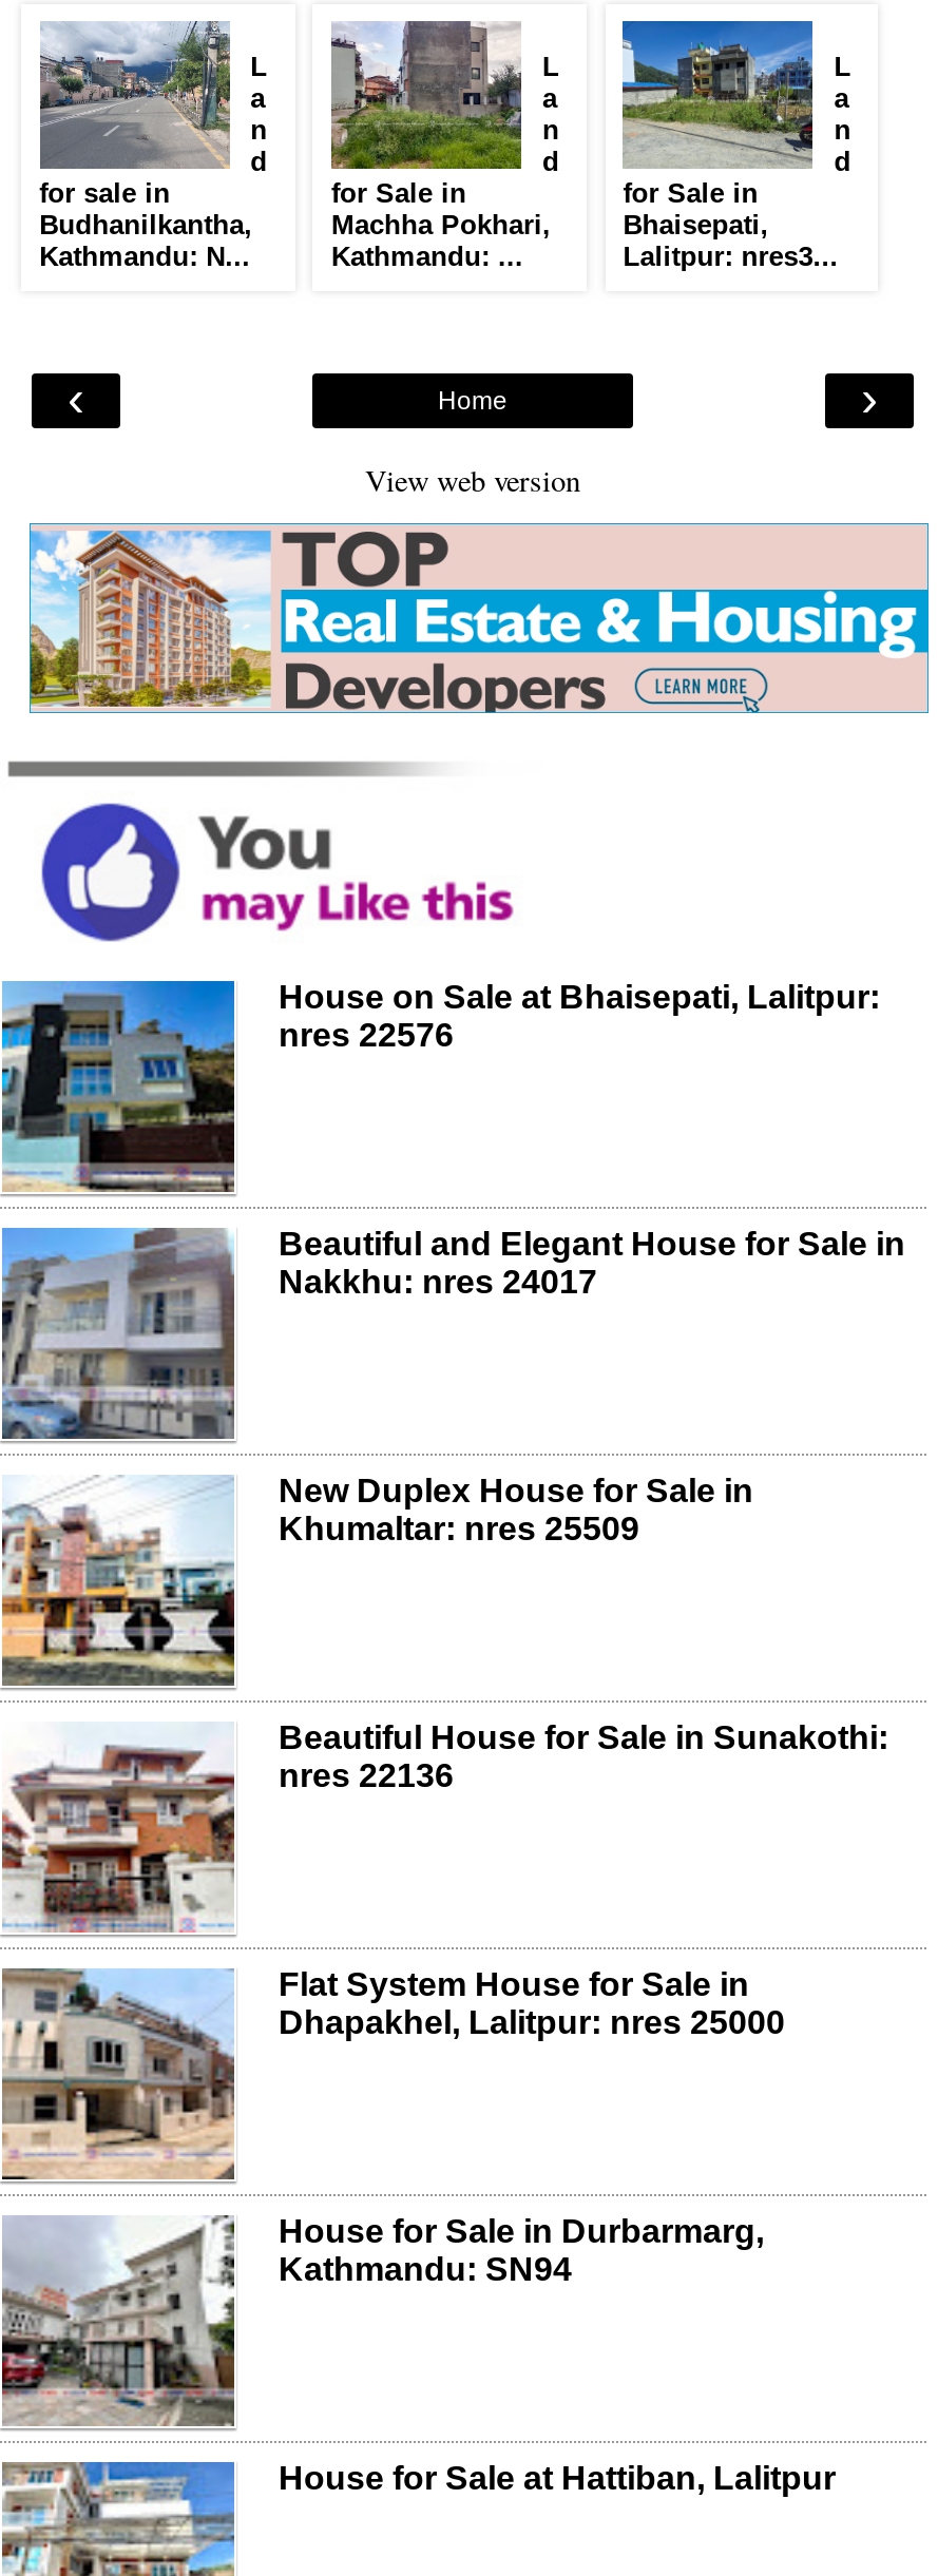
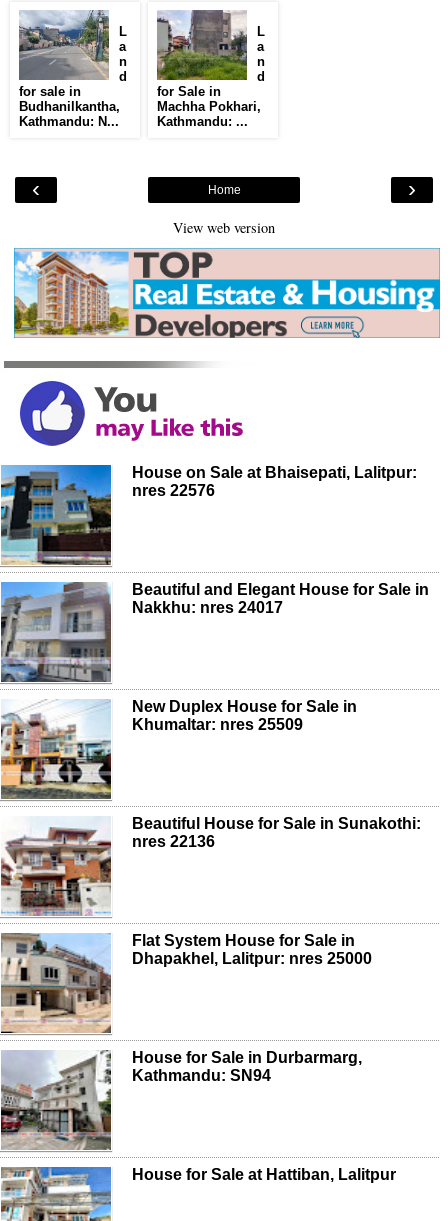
[620,19,851,273] [image] | L | a | n | d | for Sale in | Bhaisepati, | Lalitpur: nres3... -> none

